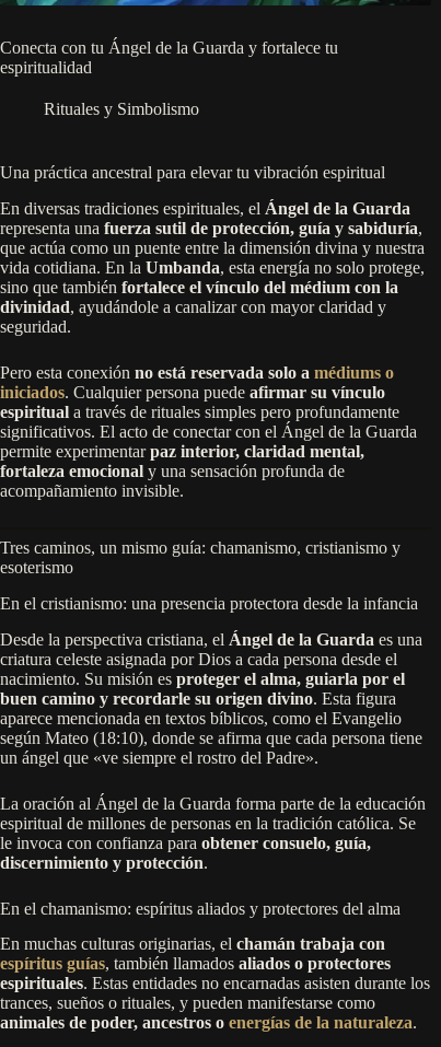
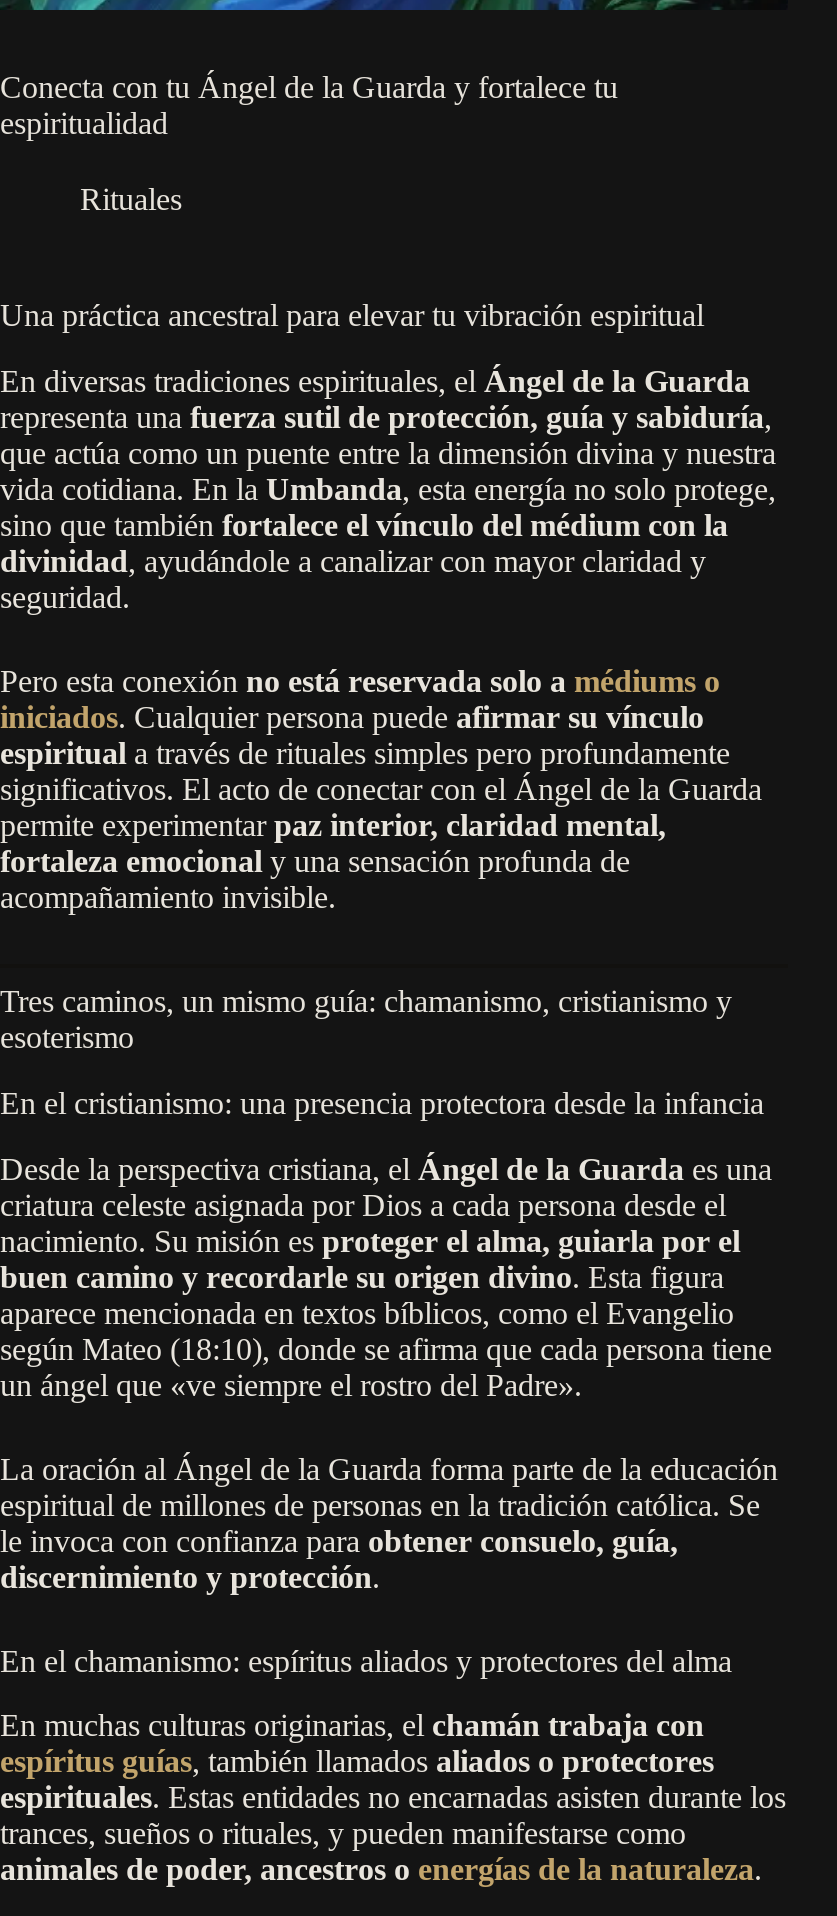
[44,100,199,118] Rituales y Simbolismo -> [80,182,182,216] Rituales

